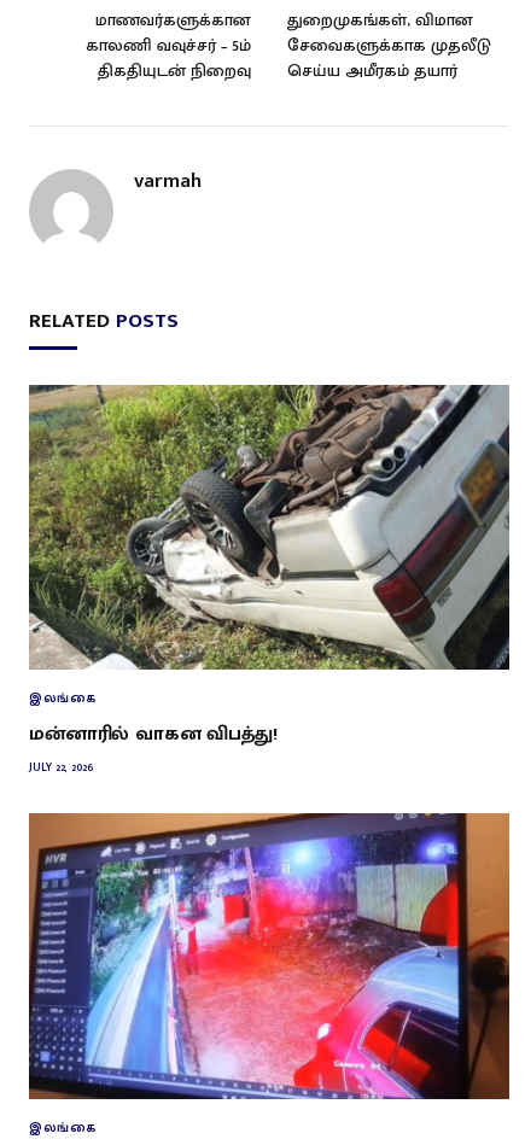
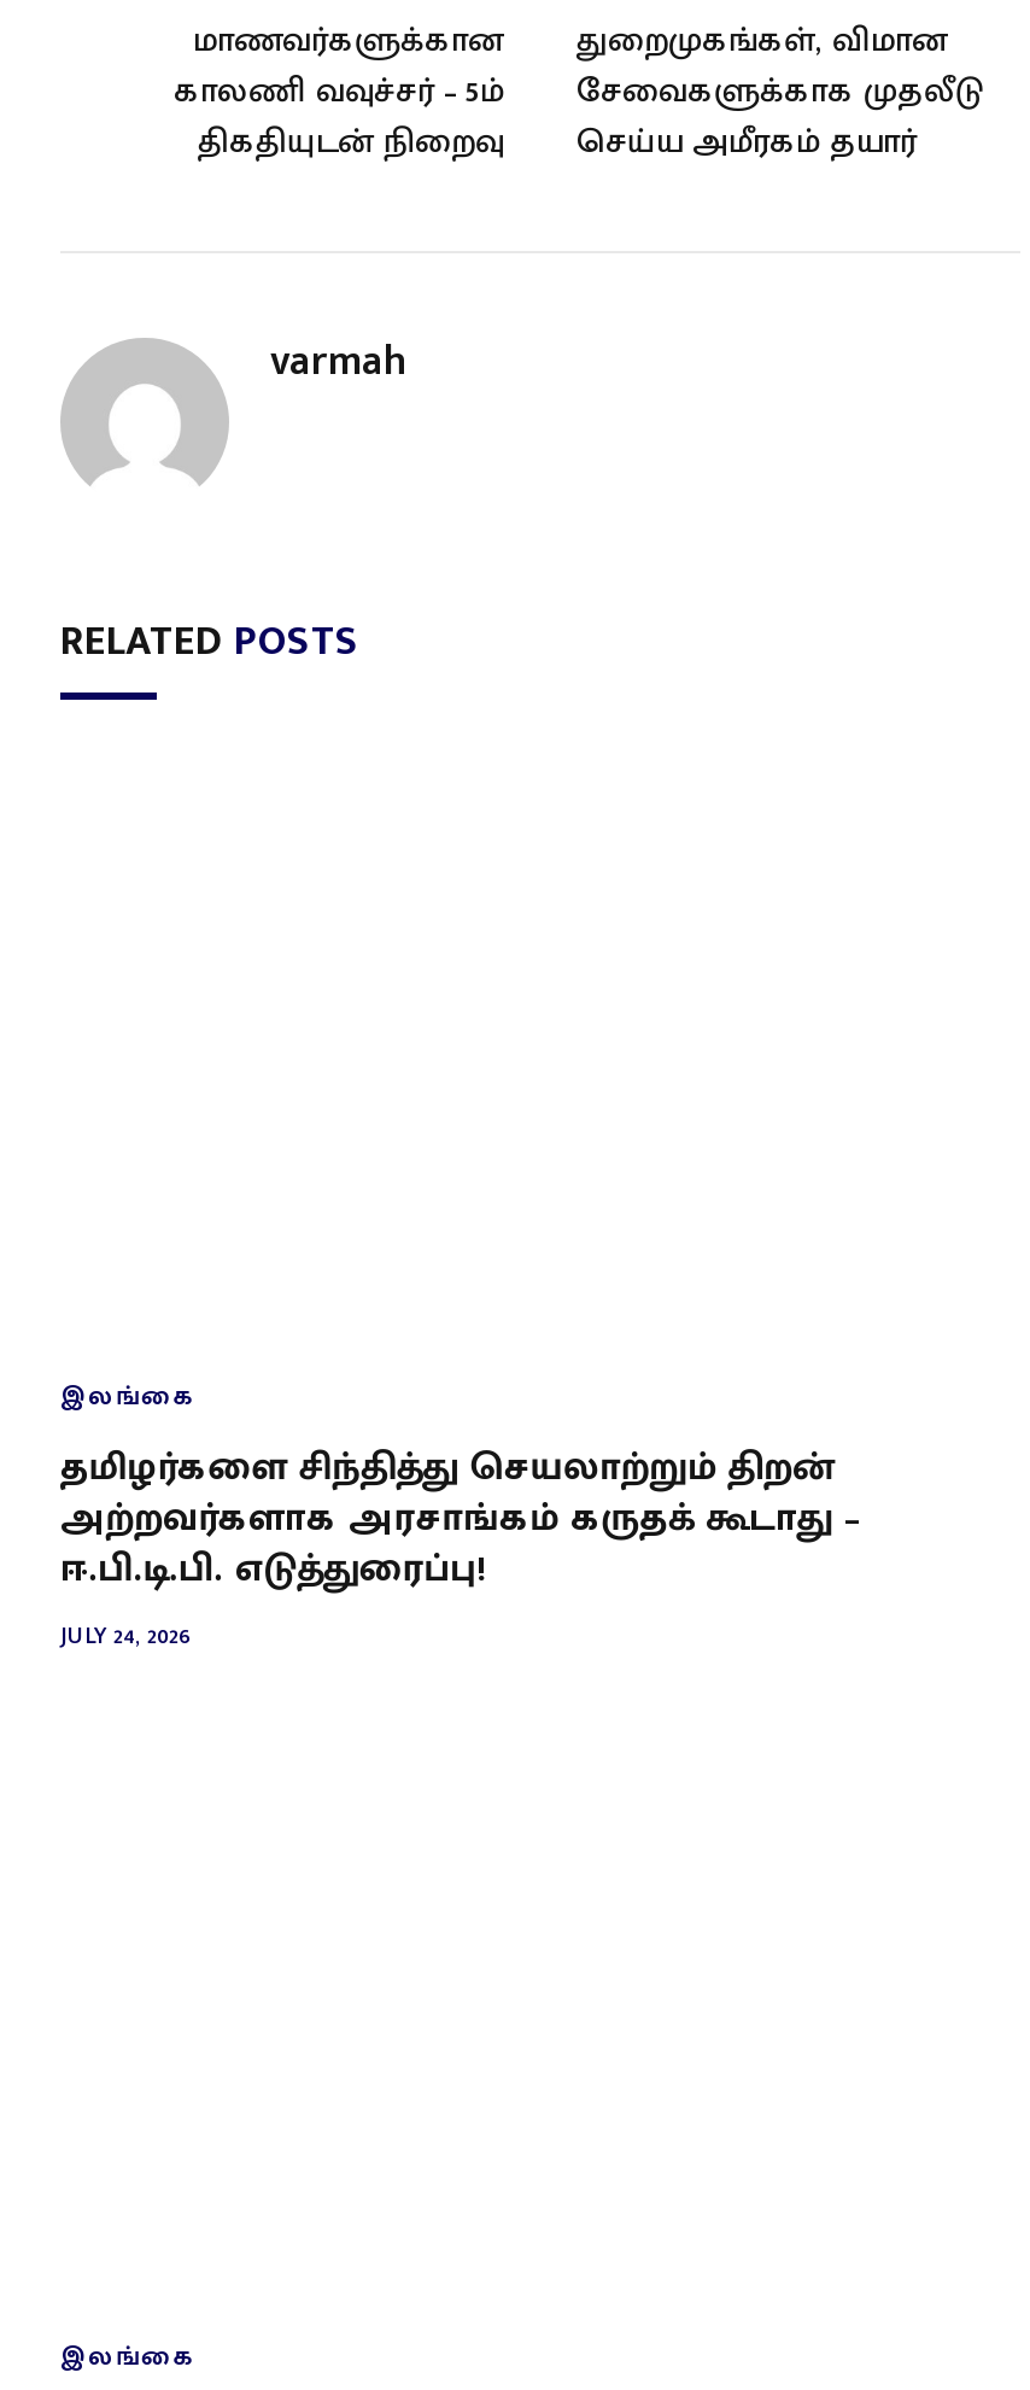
[28,384,511,671] [image] -> none
[29,718,277,777] மன்னாரில் வாகன விபத்து! | JULY 22, 2026 -> [60,1437,861,1656] தமிழர்களை சிந்தித்து செயலாற்றும் திறன் | அற்றவர்களாக அரசாங்கம் கருதக் கூடாது – | ஈ.பி.டி.பி. எடுத்துரைப்பு! | JULY 24, 2026
[28,812,511,1100] [image] -> none

